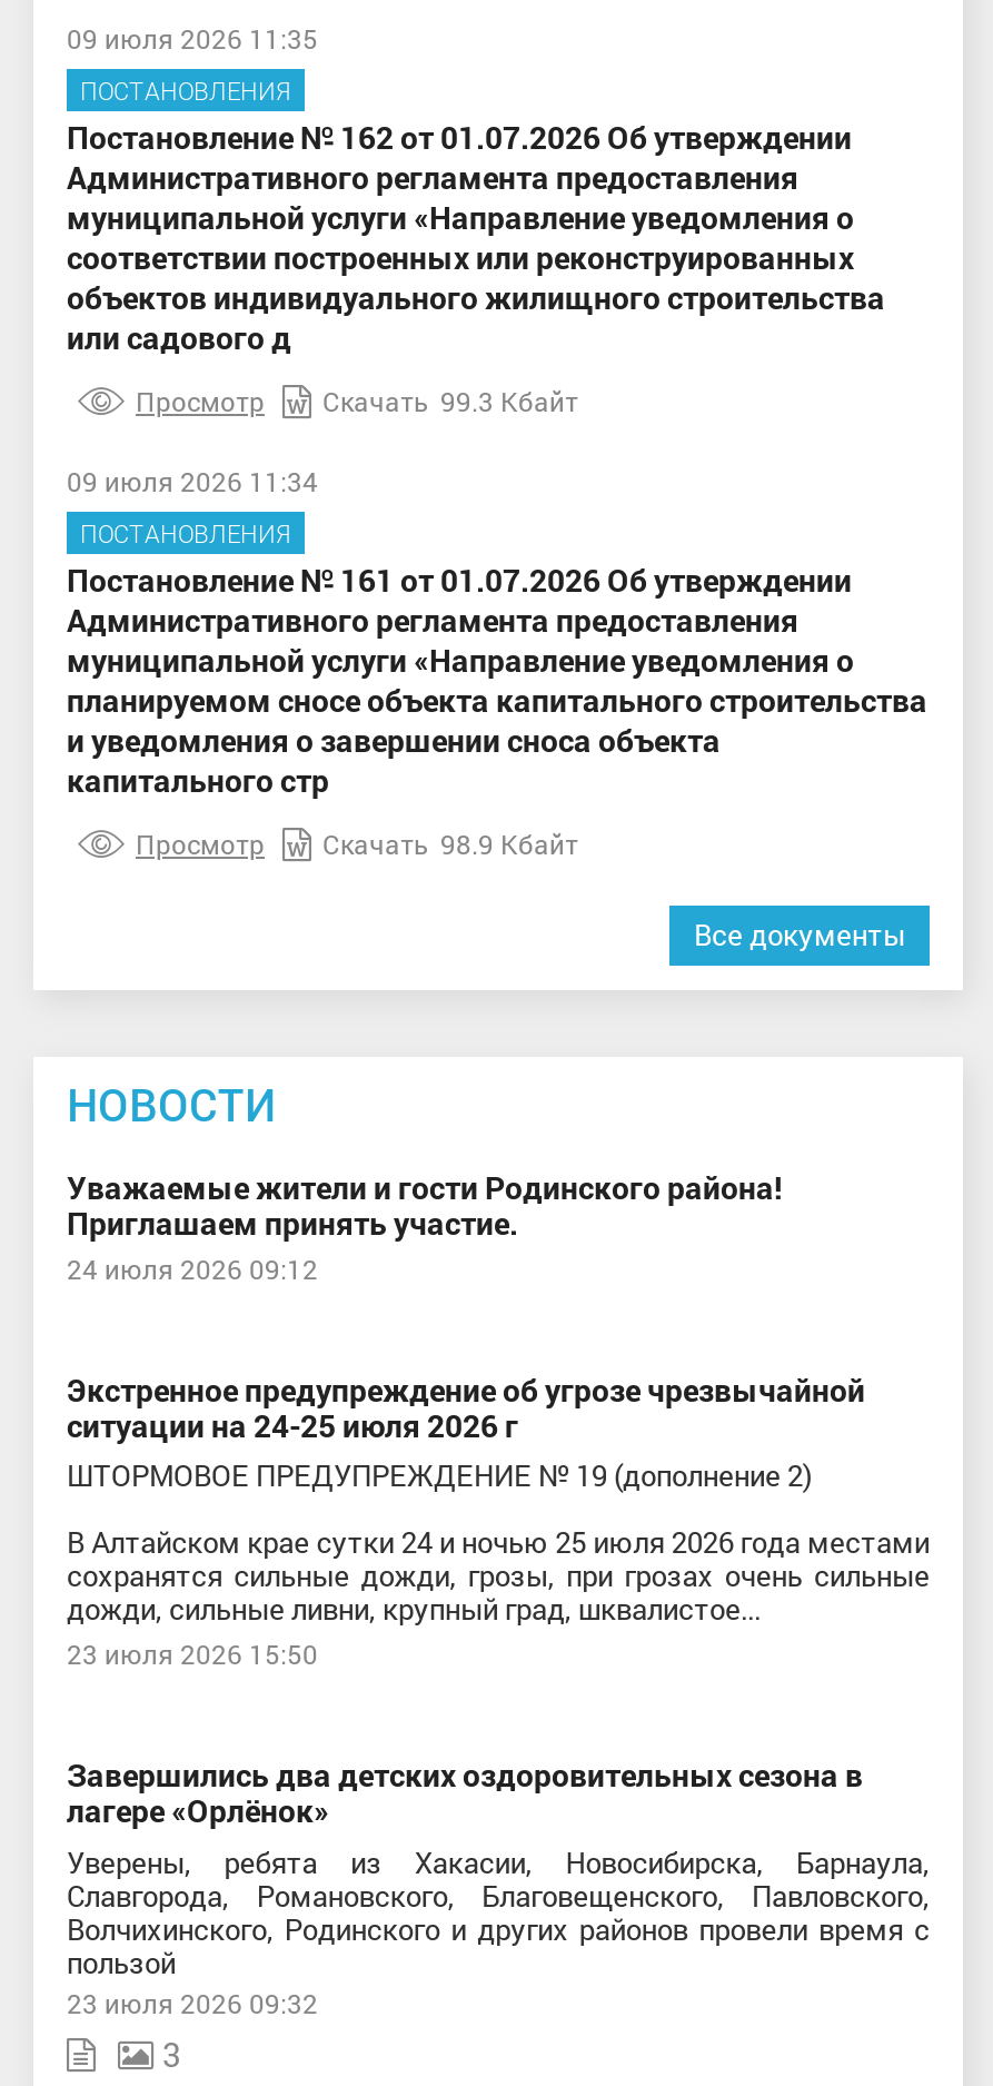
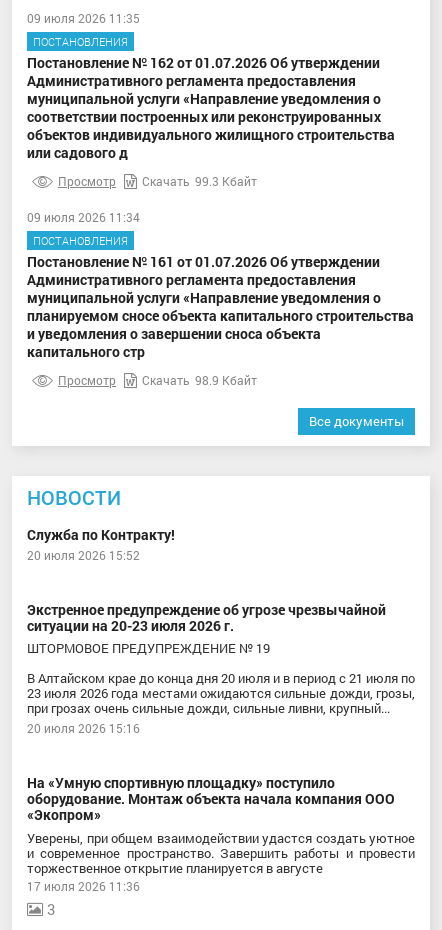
[67,1165,783,1286] Уважаемые жители и гости Родинского района! | Приглашаем принять участие. | 24 июля 2026 09:12 -> [27,525,175,563] Служба по Контракту! | 20 июля 2026 15:52
[67,1404,812,1496] ситуации на 24-25 июля 2026 г | ШТОРМОВОЕ ПРЕДУПРЕЖДЕНИЕ № 19 (дополнение 2) -> [27,616,270,657] ситуации на 20-23 июля 2026 г. | ШТОРМОВОЕ ПРЕДУПРЕЖДЕНИЕ № 19
[67,1522,930,1671] В Алтайском крае сутки 24 и ночью 25 июля 2026 года местами | сохранятся сильные дожди, грозы, при грозах очень сильные | дожди, сильные ливни, крупный град, шквалистое... | 23 июля 2026 15:50 -> [27,669,415,736] В Алтайском крае до конца дня 20 июля и в период с 21 июля по | 23 июля 2026 года местами ожидаются сильные дожди, грозы, | при грозах очень сильные дожди, сильные ливни, крупный... | 20 июля 2026 15:16
[67,1754,930,2020] Завершились два детских оздоровительных сезона в | лагере «Орлёнок» | Уверены, ребята из Хакасии, Новосибирска, Барнаула, | Славгорода, Романовского, Благовещенского, Павловского, | Волчихинского, Родинского и других районов провели время с | пользой | 23 июля 2026 09:32 -> [27,773,415,894] На «Умную спортивную площадку» поступило | оборудование. Монтаж объекта начала компания ООО | «Экопром» | Уверены, при общем взаимодействии удастся создать уютное | и современное пространство. Завершить работы и провести | торжественное открытие планируется в августе | 17 июля 2026 11:36

